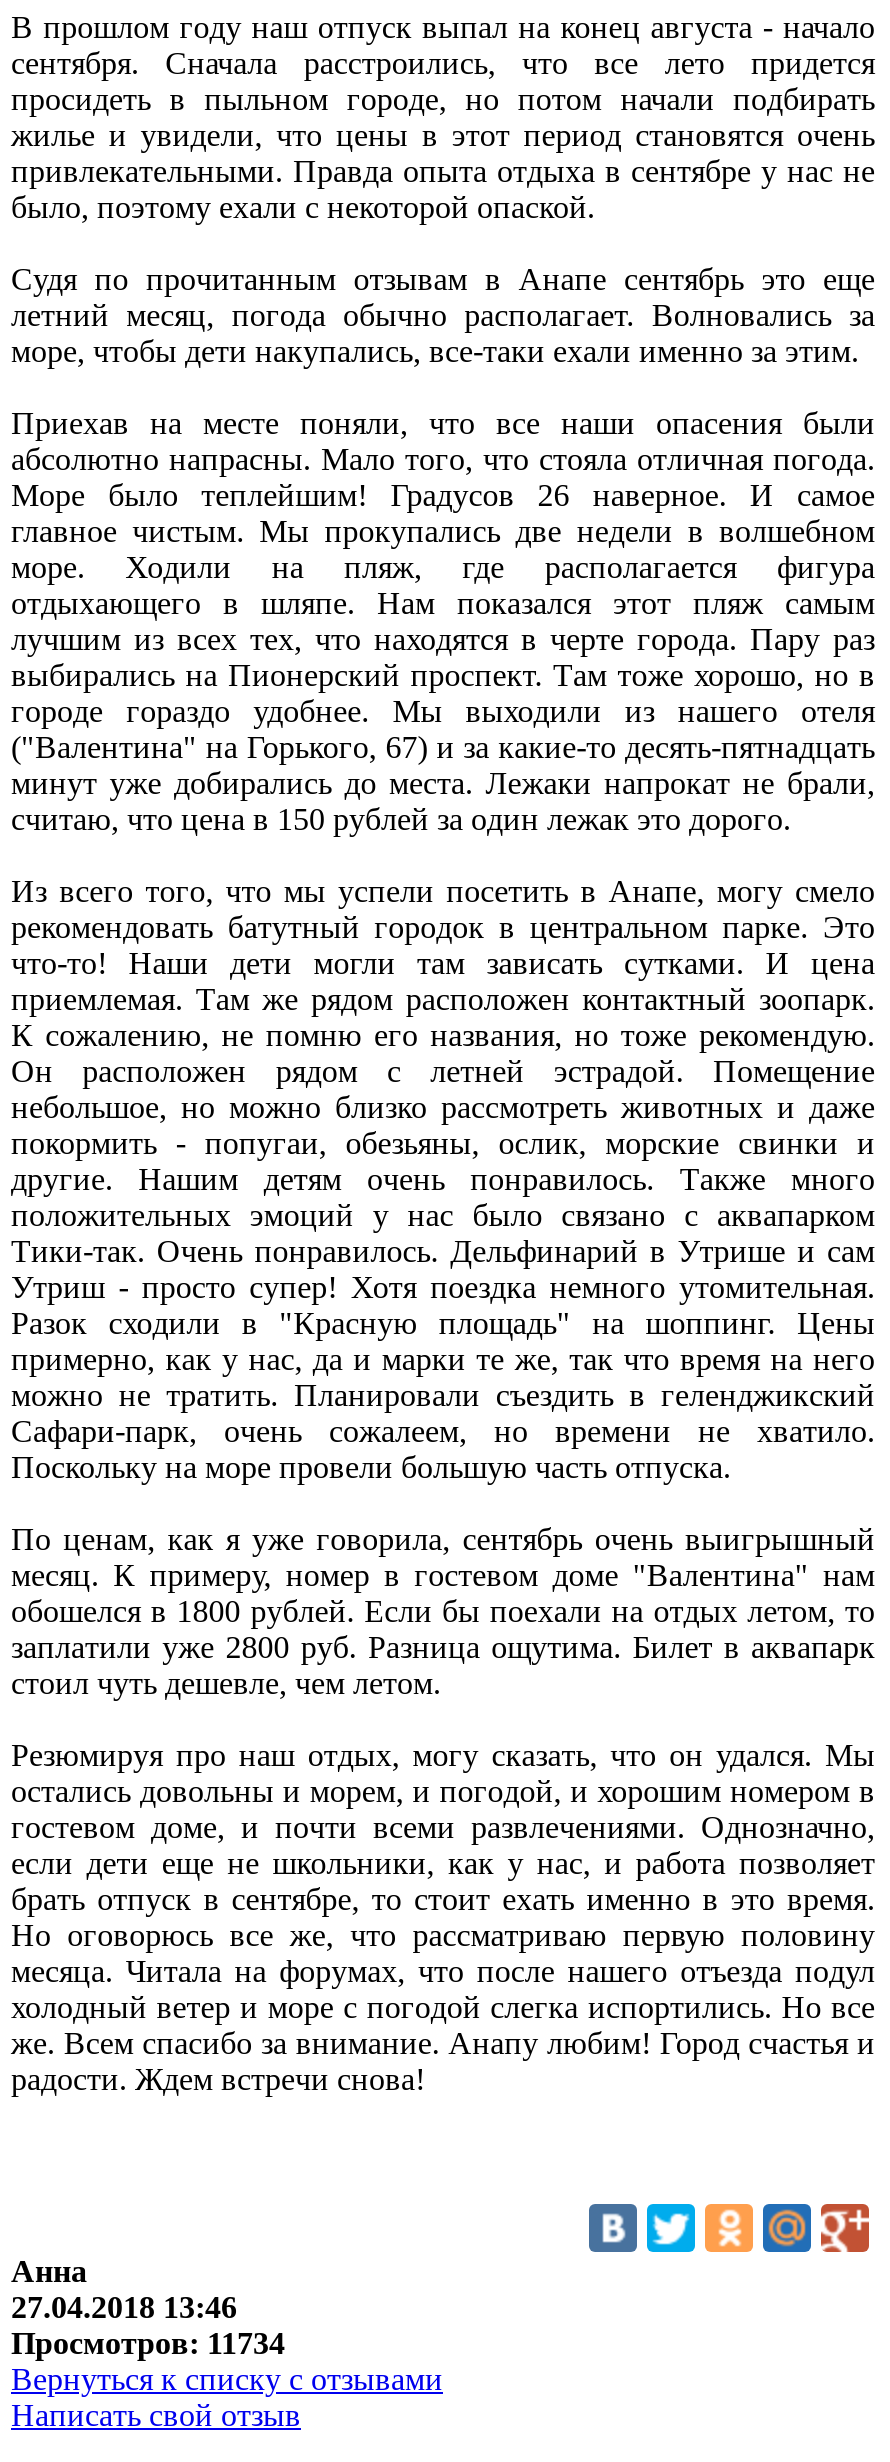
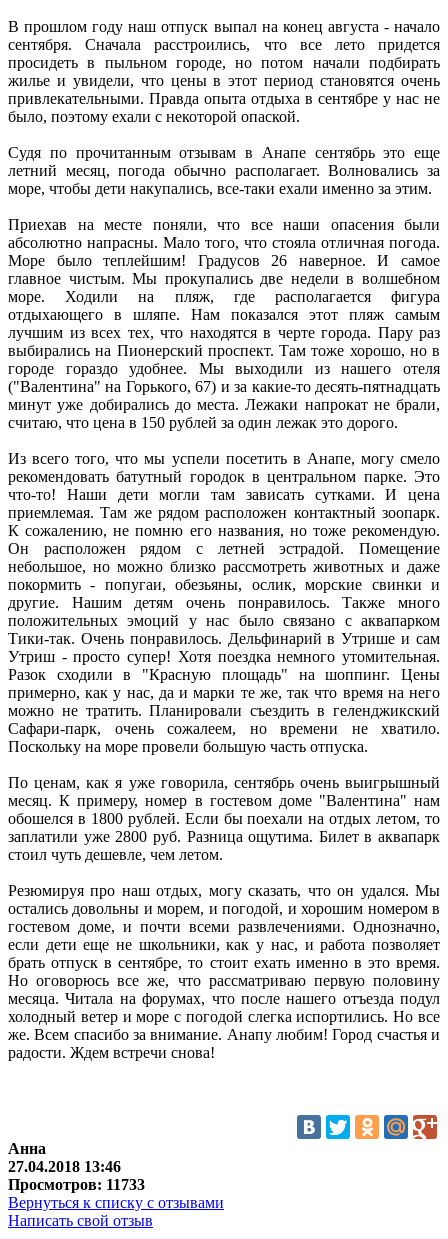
[11,2326,285,2360] Просмотров: 11734 -> [8,1176,145,1193] Просмотров: 11733

